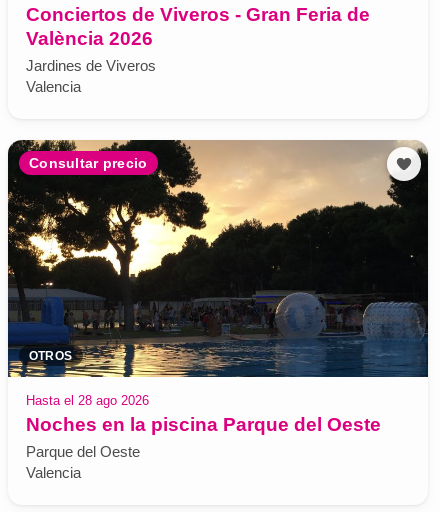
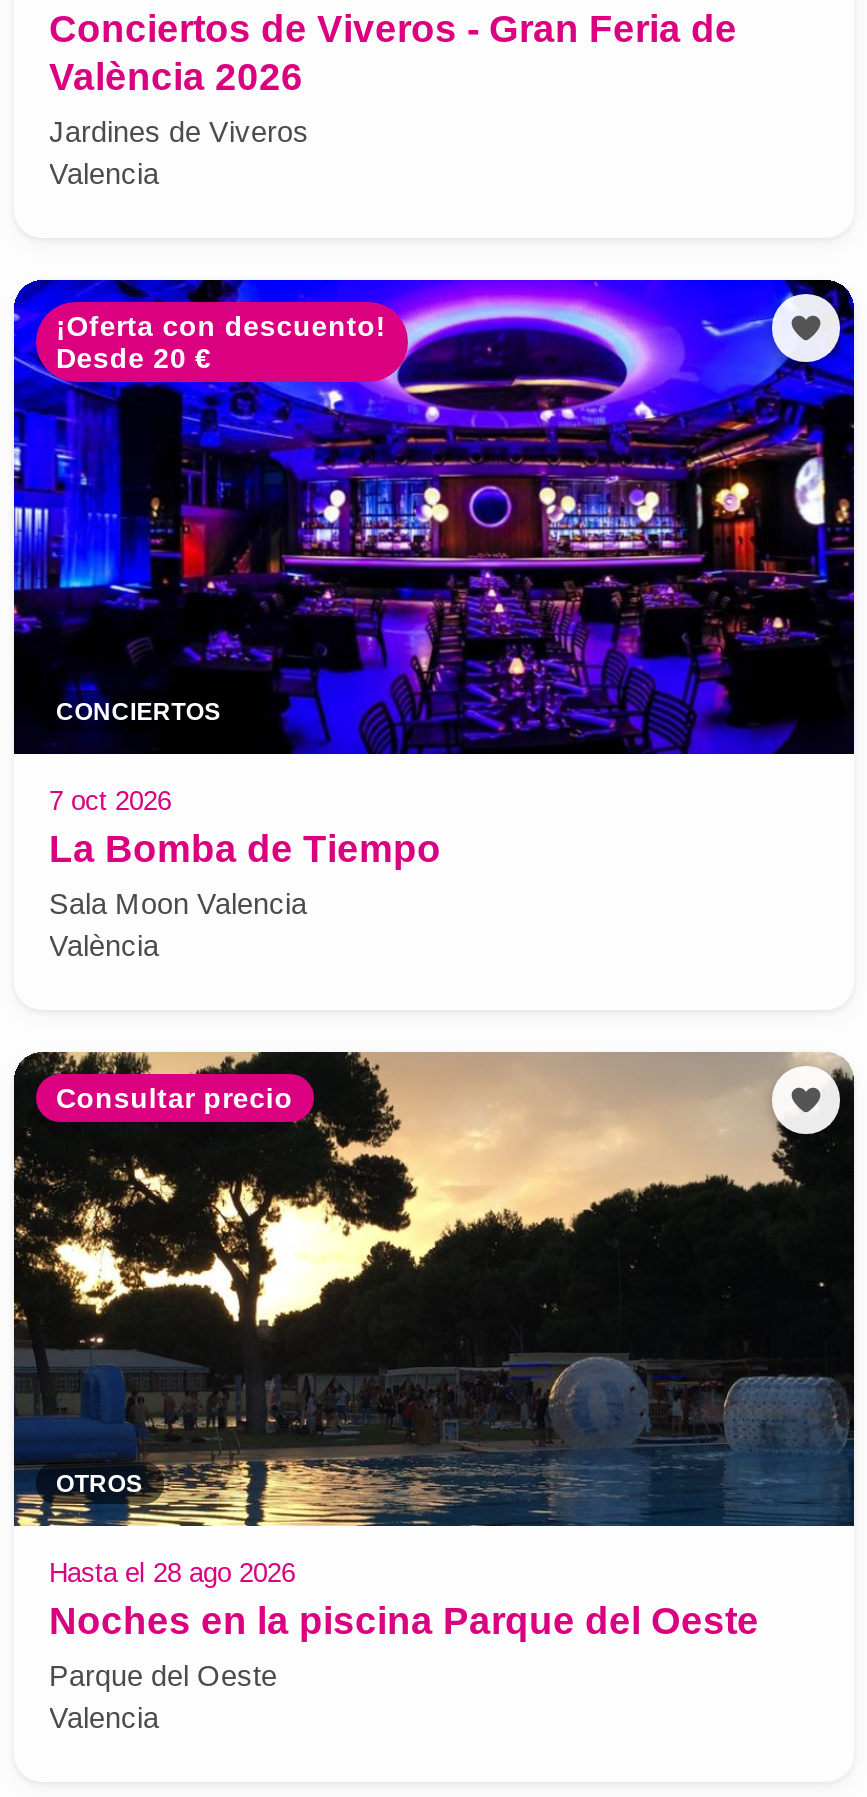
none -> [12,278,856,756] [image] | ¡Oferta con descuento! | Desde 20 €
none -> [49,697,441,963] CONCIERTOS | 7 oct 2026 | La Bomba de Tiempo | Sala Moon Valencia | València

